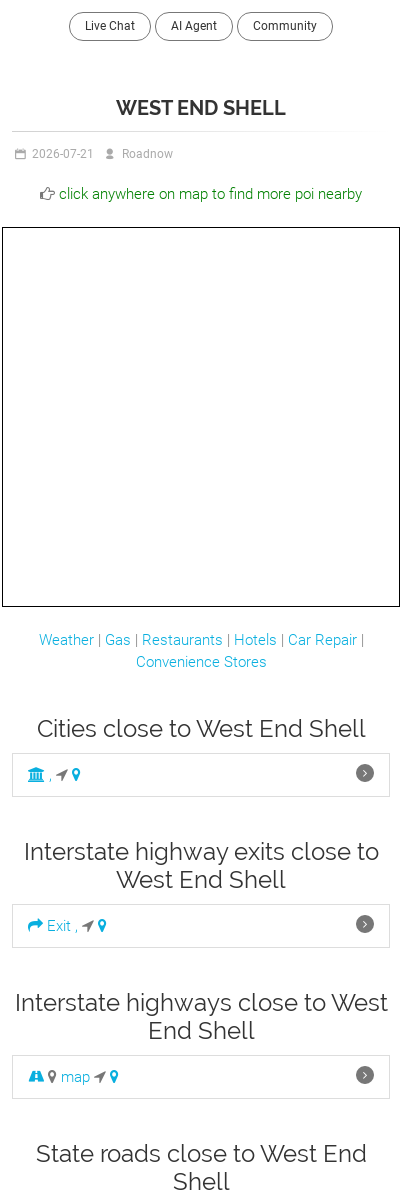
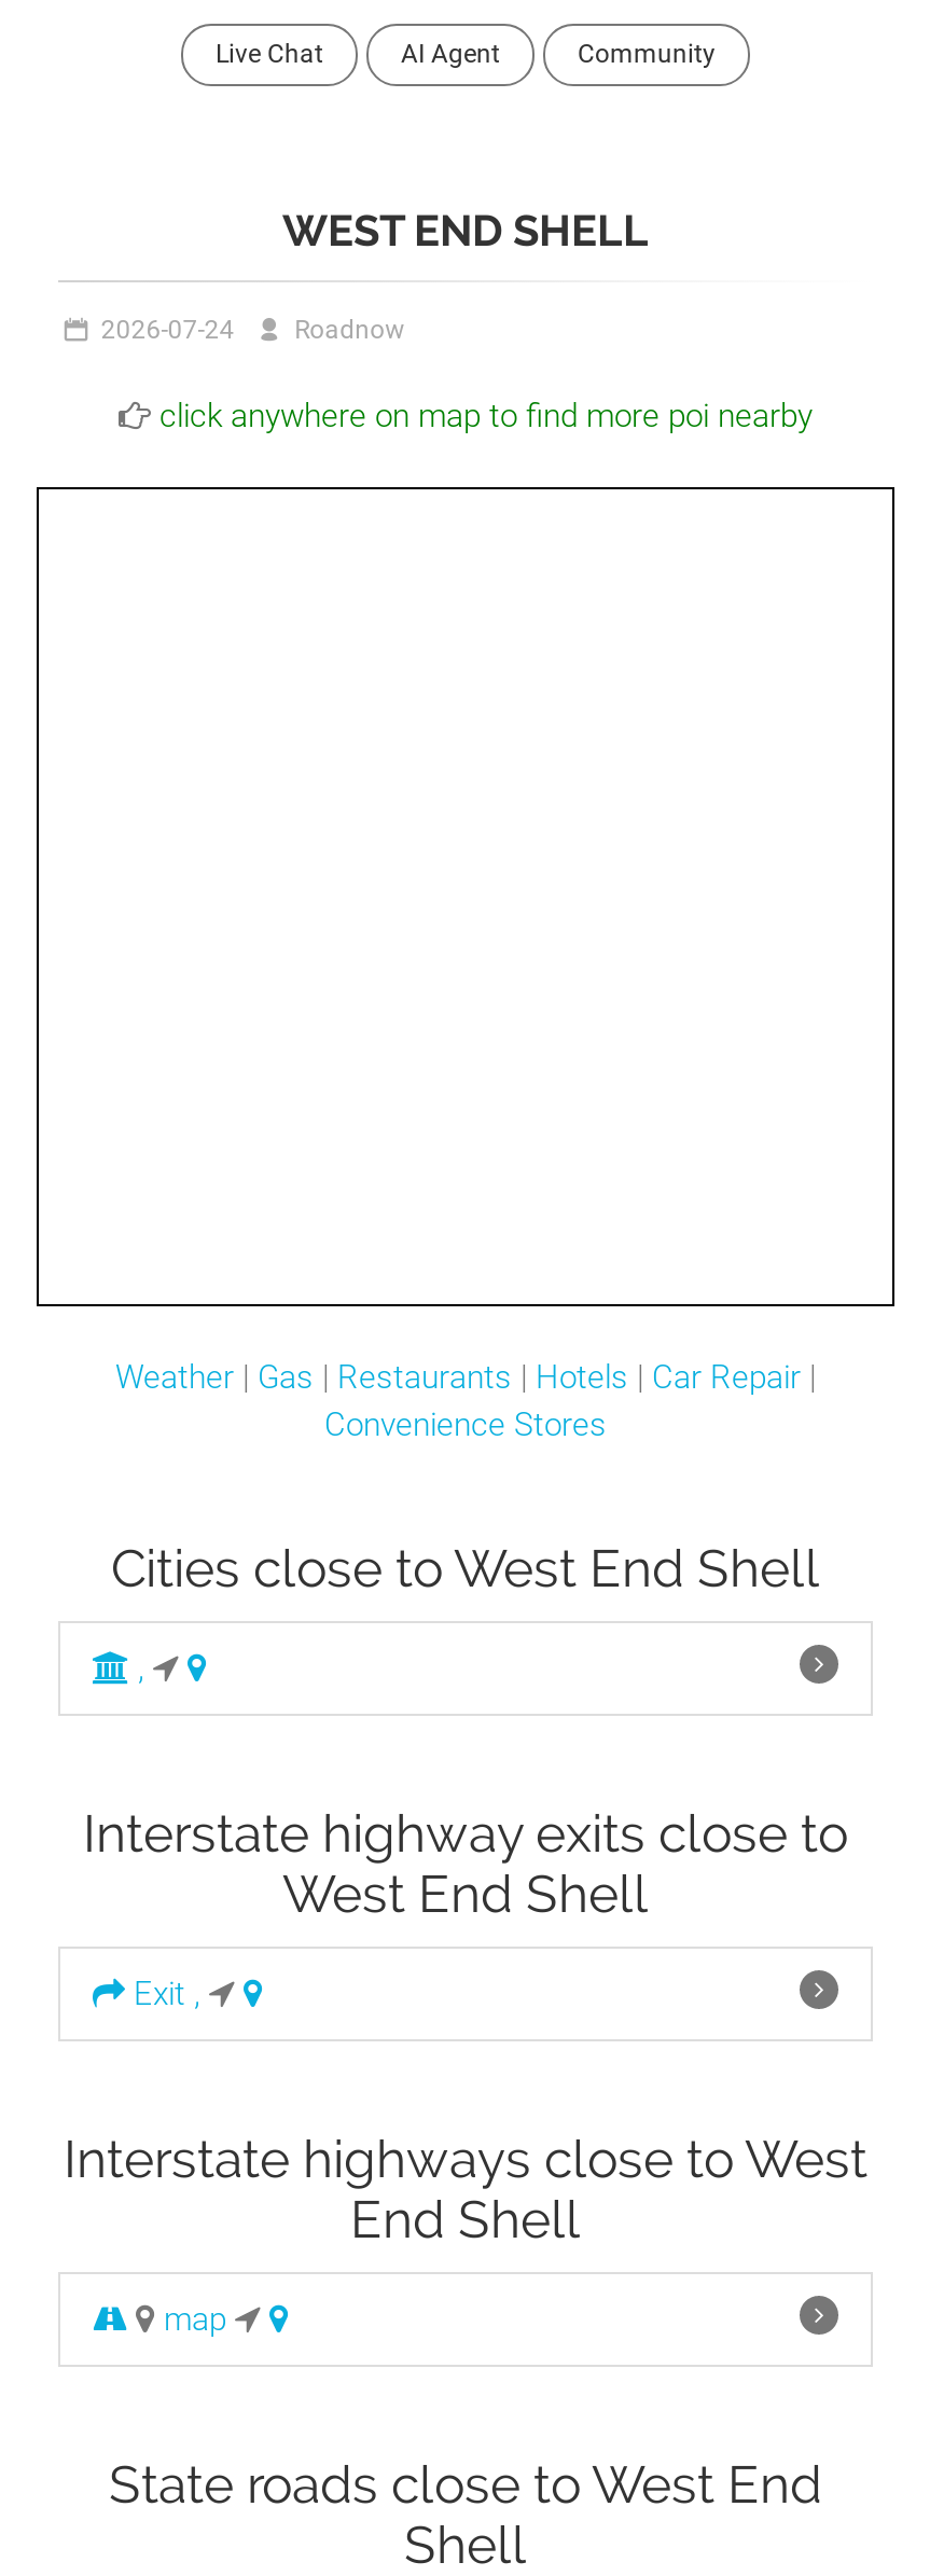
[32,147,173,161] 2026-07-21 Roadnow -> [101,315,404,345] 2026-07-24 Roadnow

